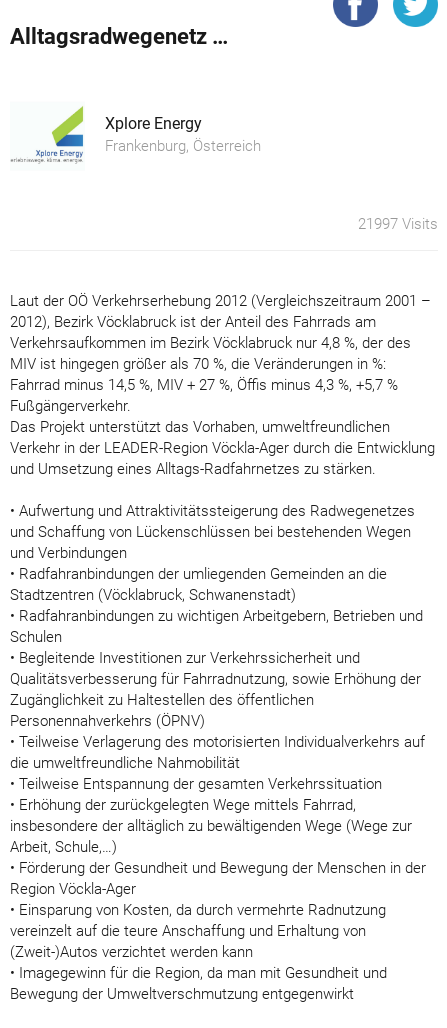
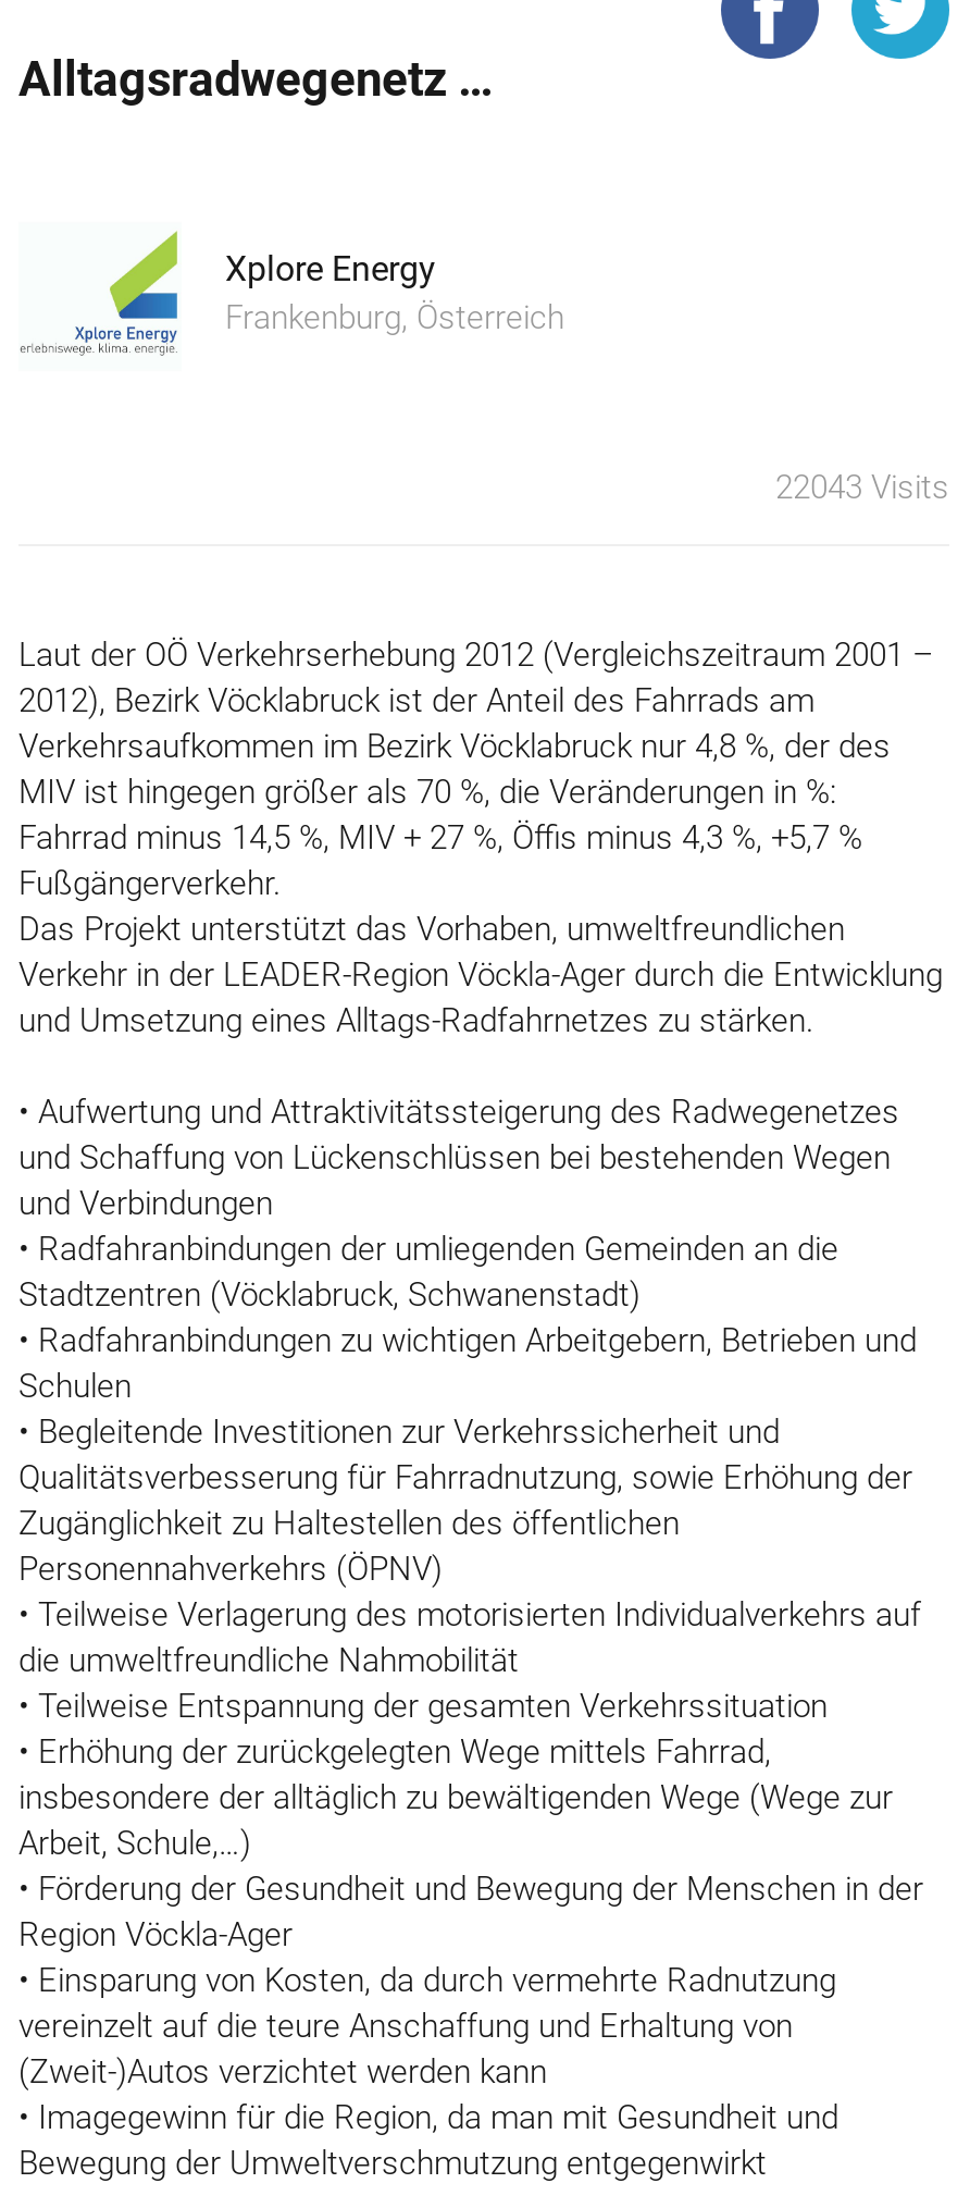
[358,215,438,233] 21997 Visits -> [775,467,949,507] 22043 Visits

